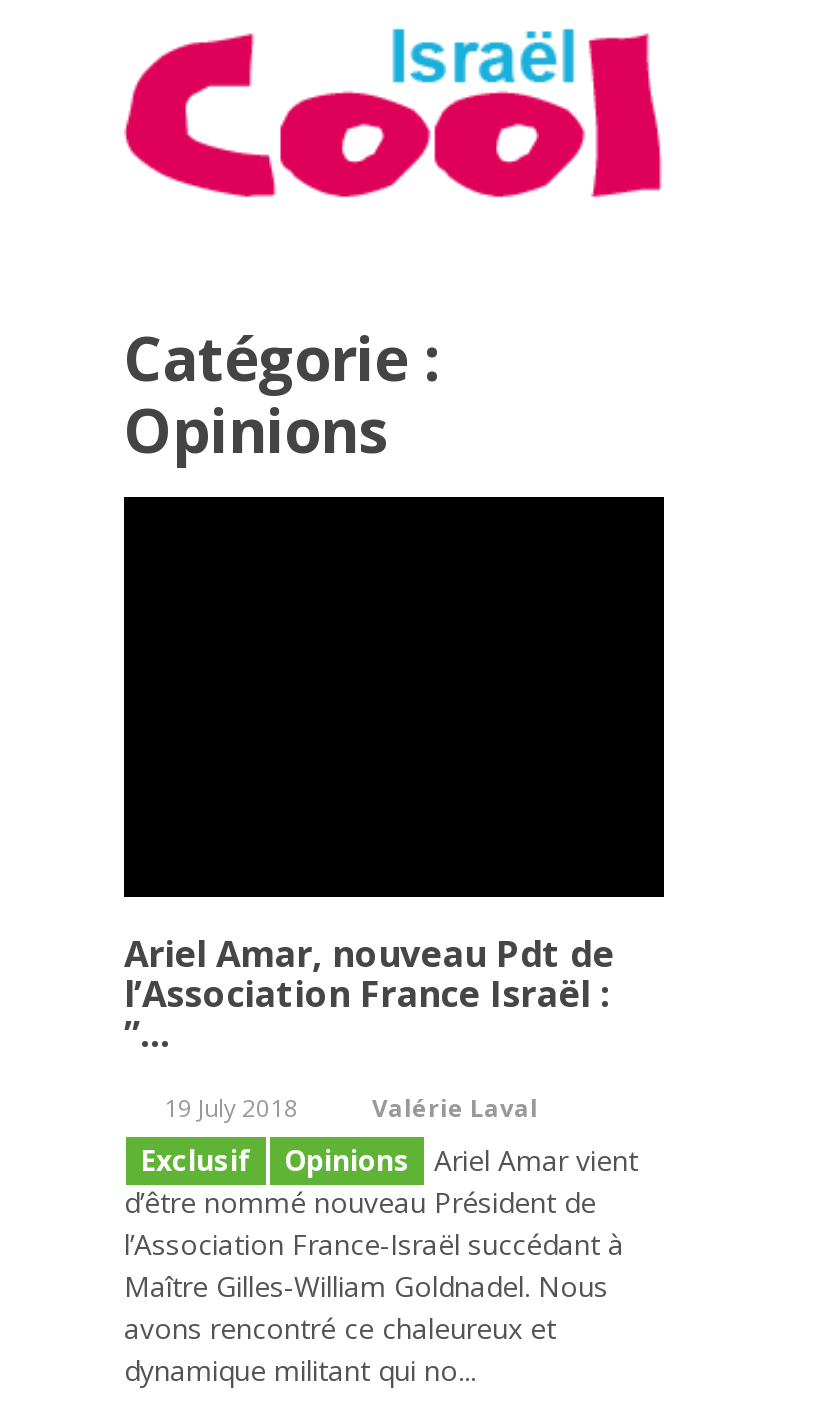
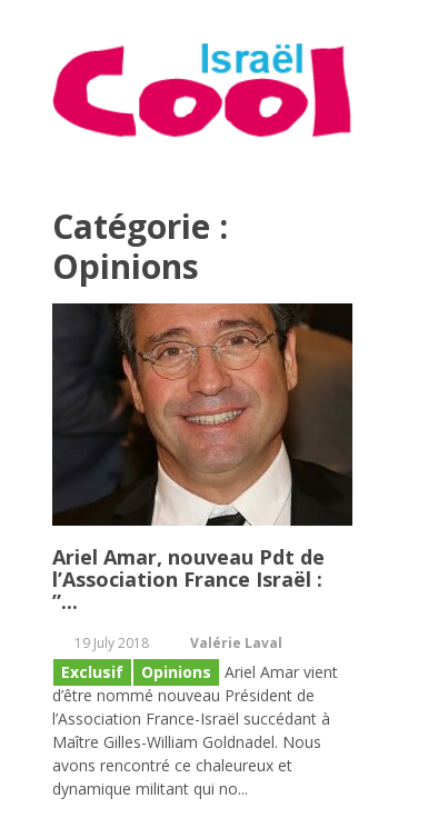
none -> [52,302,354,527] [image]

